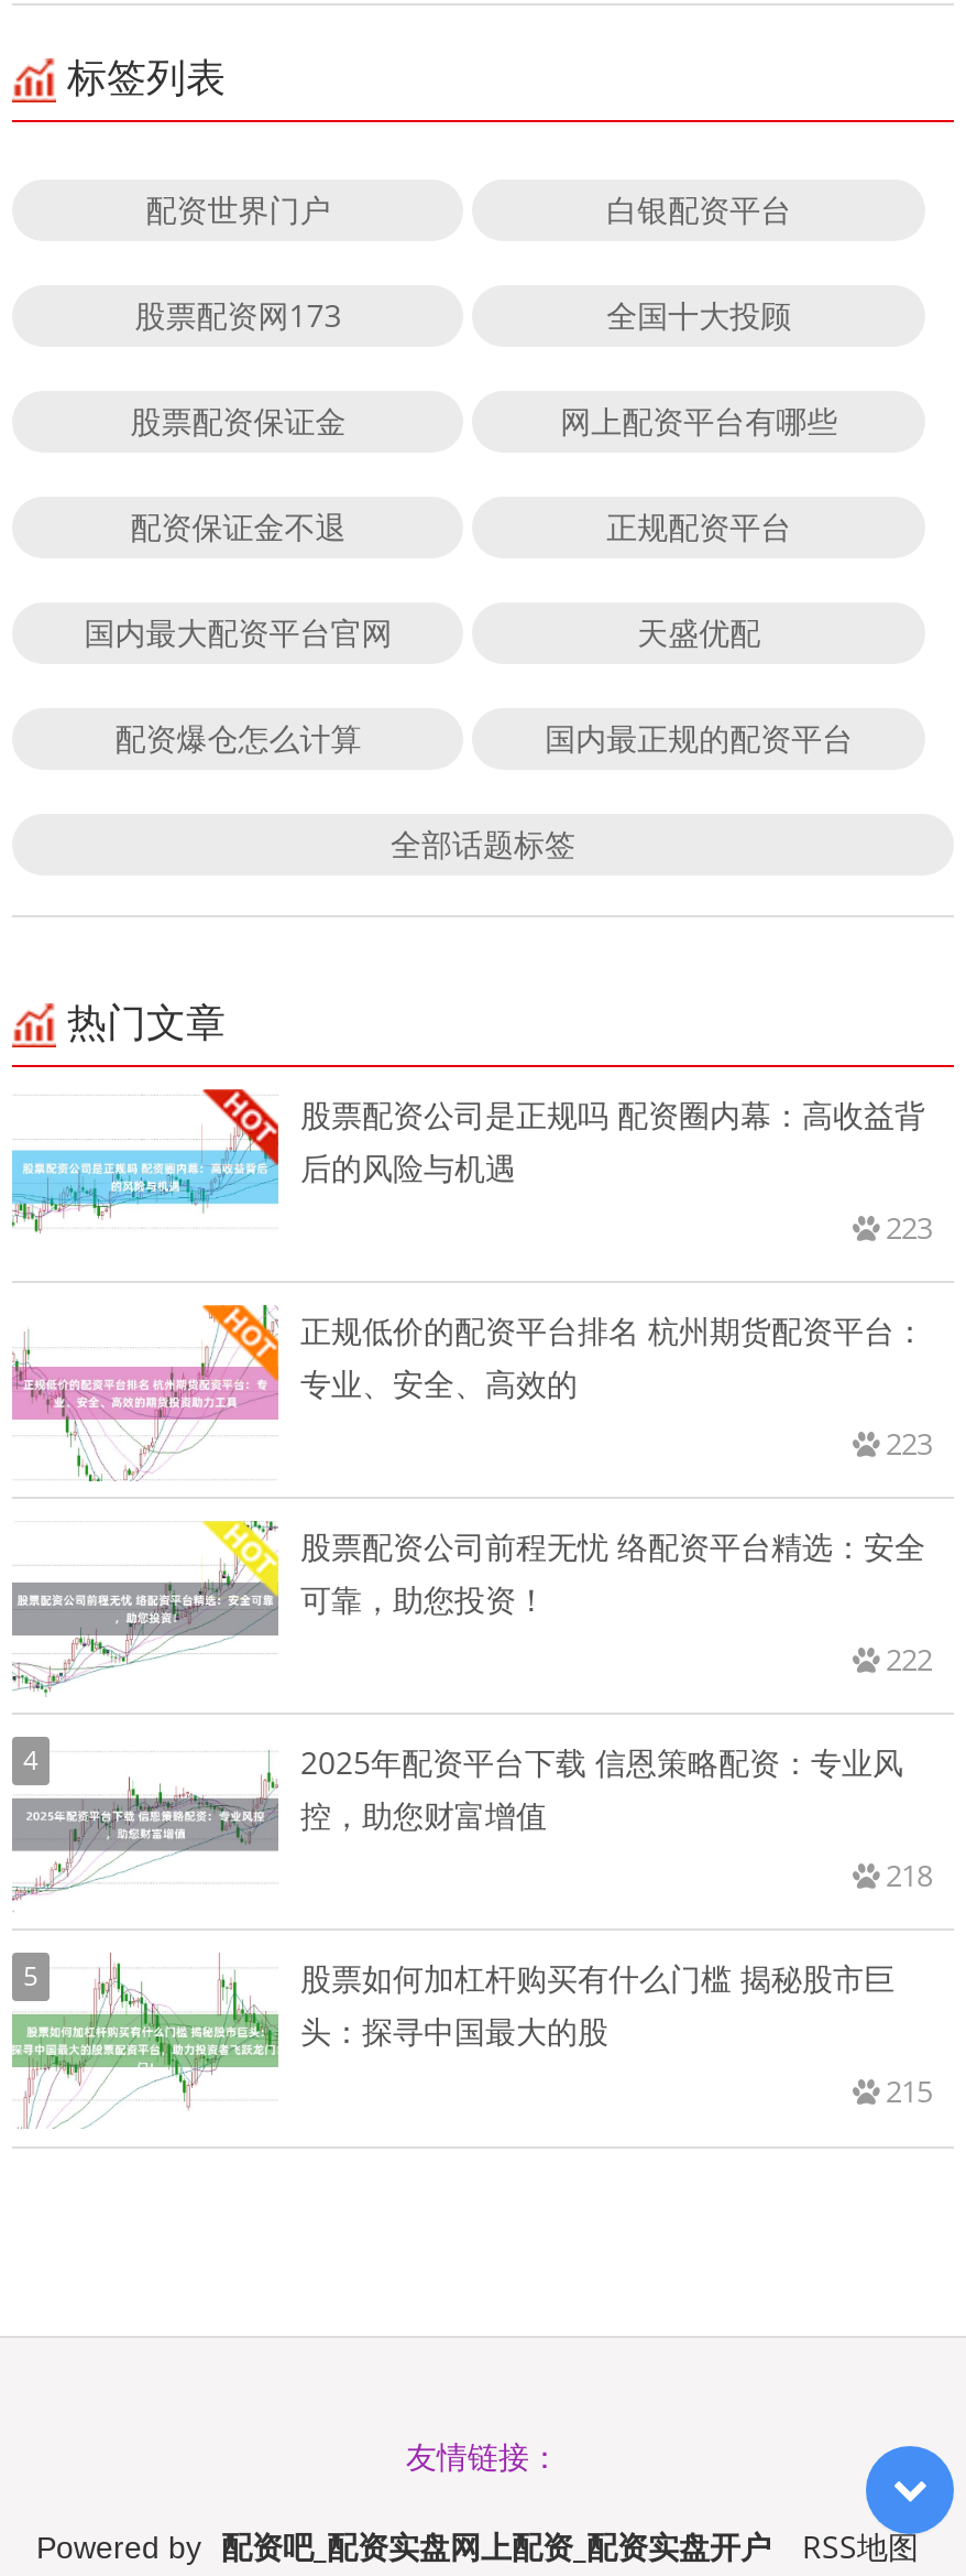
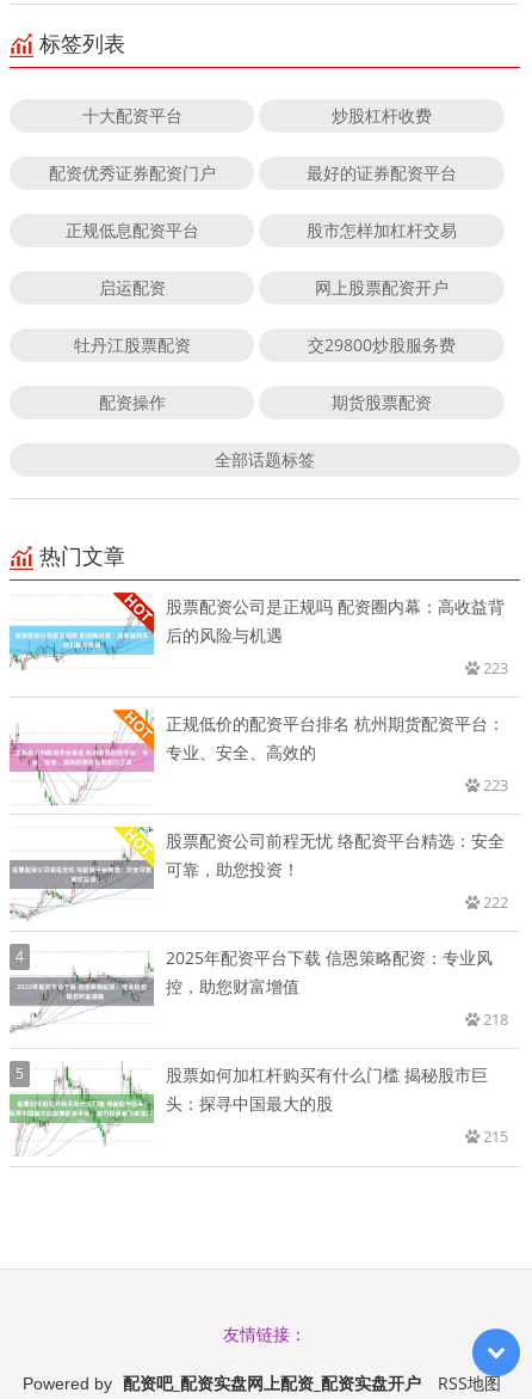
[146,189,792,230] 配资世界门户 | 白银配资平台 -> [82,104,432,127] 十大配资平台 | 炒股杠杆收费
[135,294,792,336] 股票配资网173 | 全国十大投顾 -> [49,161,457,184] 配资优秀证券配资门户 | 最好的证券配资平台
[130,400,838,442] 股票配资保证金 | 网上配资平台有哪些 -> [65,219,457,241] 正规低息配资平台 | 股市怎样加杠杆交易
[130,506,792,548] 配资保证金不退 | 正规配资平台 -> [99,276,449,299] 启运配资 | 网上股票配资开户
[84,611,761,653] 国内最大配资平台官网 | 天盛优配 -> [74,333,456,356] 牡丹江股票配资 | 交29800炒股服务费
[115,717,853,759] 配资爆仓怎么计算 | 国内最正规的配资平台 -> [99,391,432,413] 配资操作 | 期货股票配资

